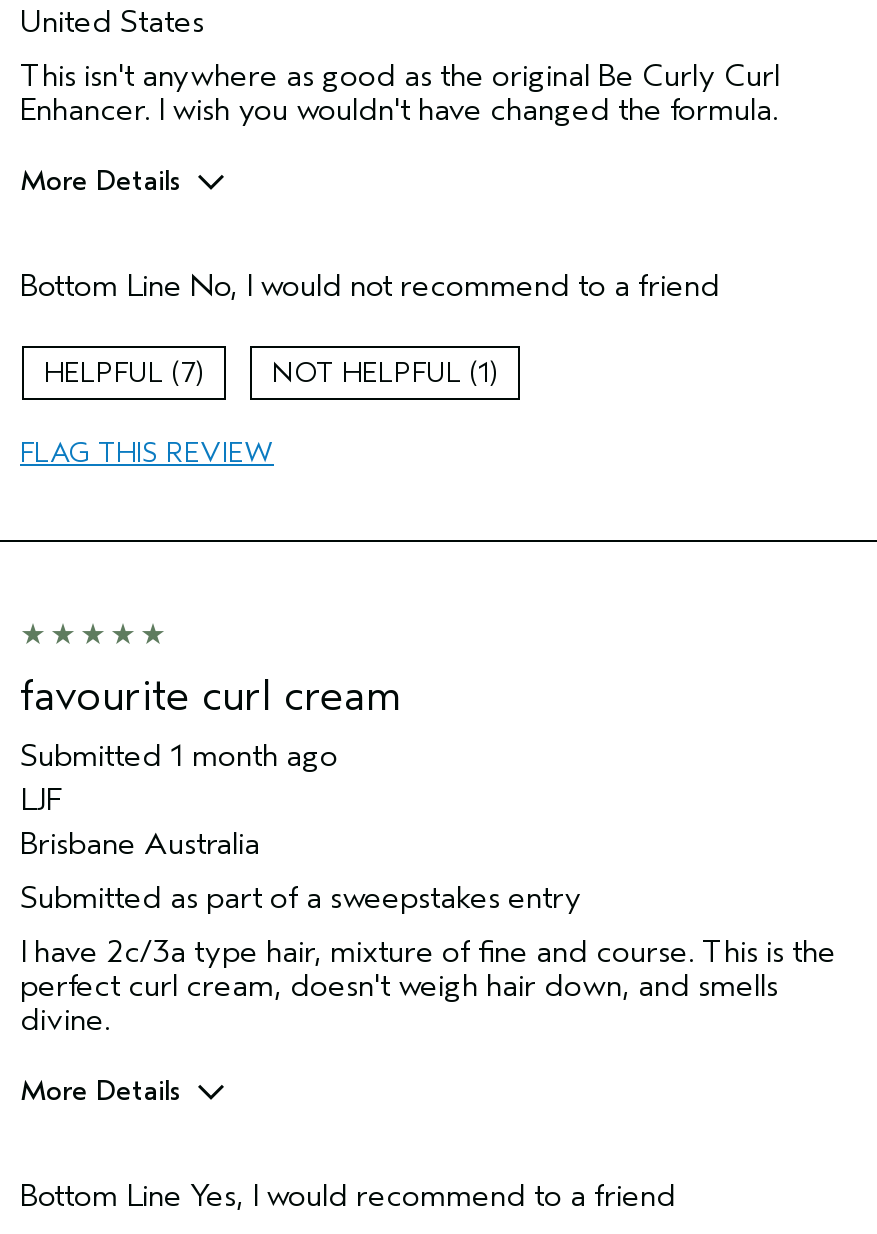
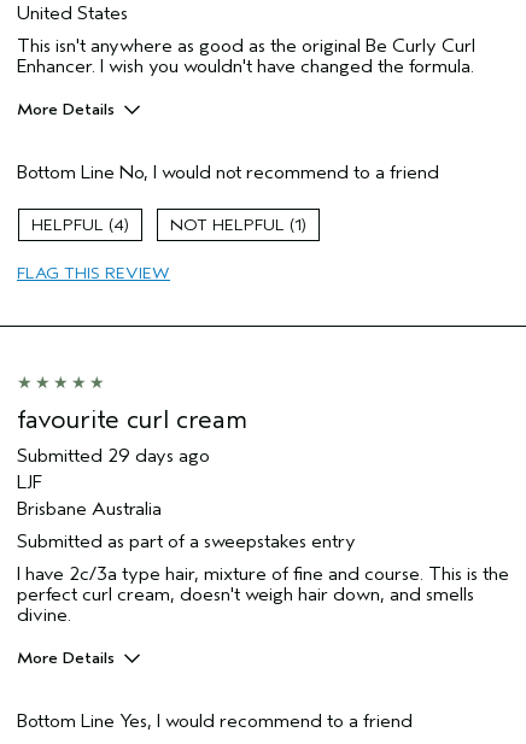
[180,356,196,390] 7 -> [113,214,124,235] 4
[20,738,338,774] Submitted 1 month ago -> [17,445,210,466] Submitted 29 days ago

